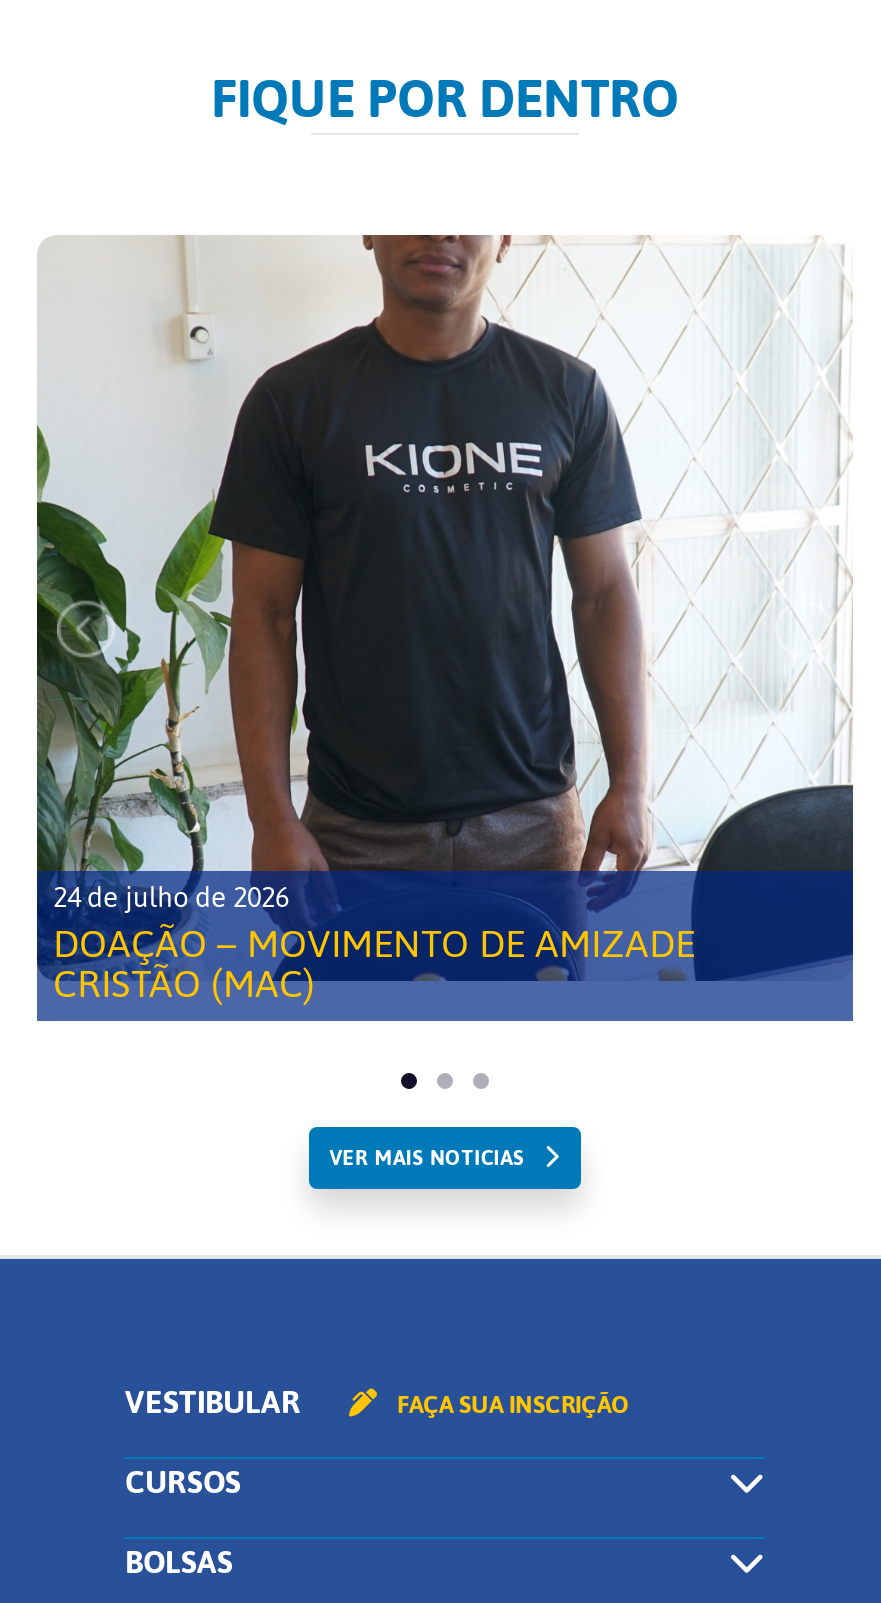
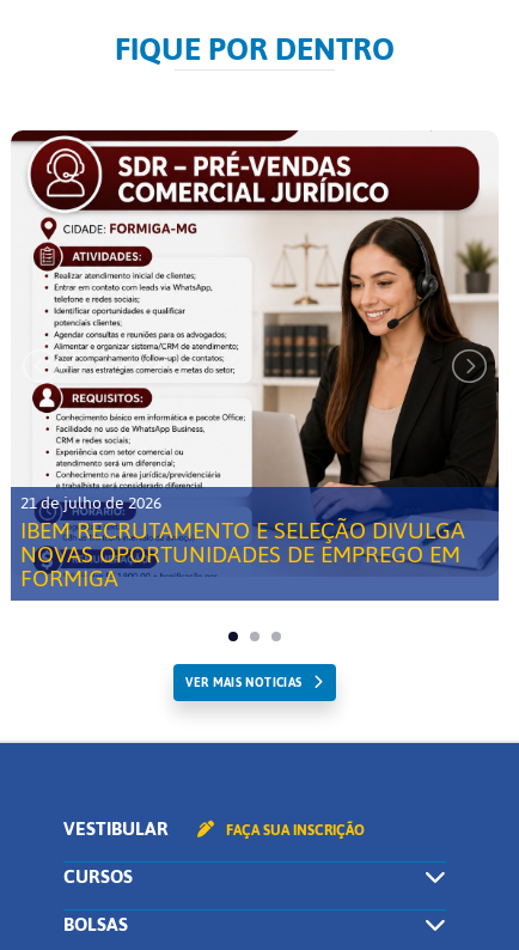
[35,233,853,1021] [image] | 24 de julho de 2026 | DOAÇÃO – MOVIMENTO DE AMIZADE | CRISTÃO (MAC) -> [11,129,500,601] [image] | 21 de julho de 2026 | IBEM RECRUTAMENTO E SELEÇÃO DIVULGA | NOVAS OPORTUNIDADES DE EMPREGO EM | FORMIGA

